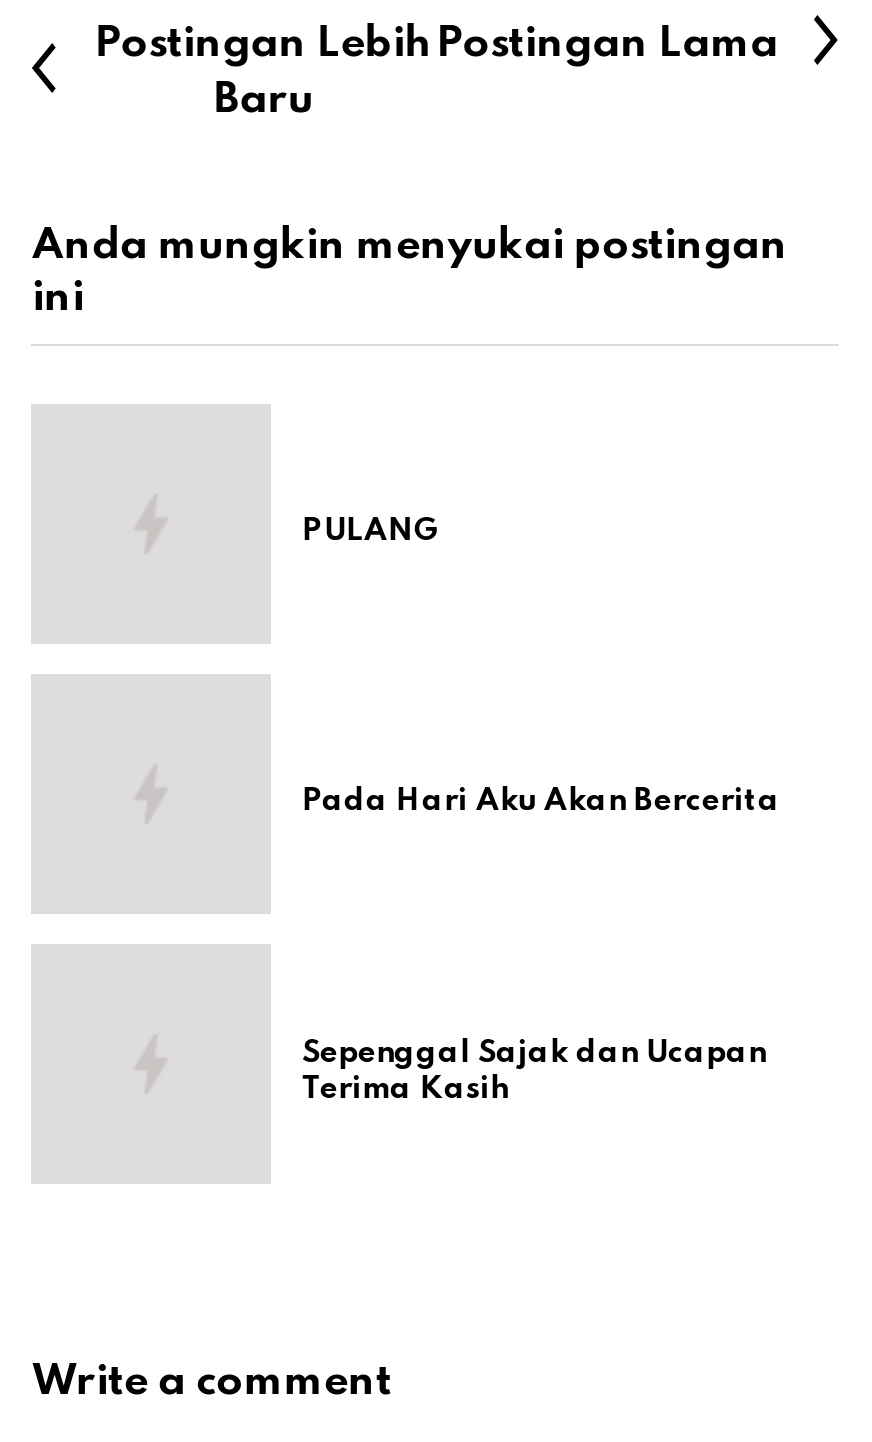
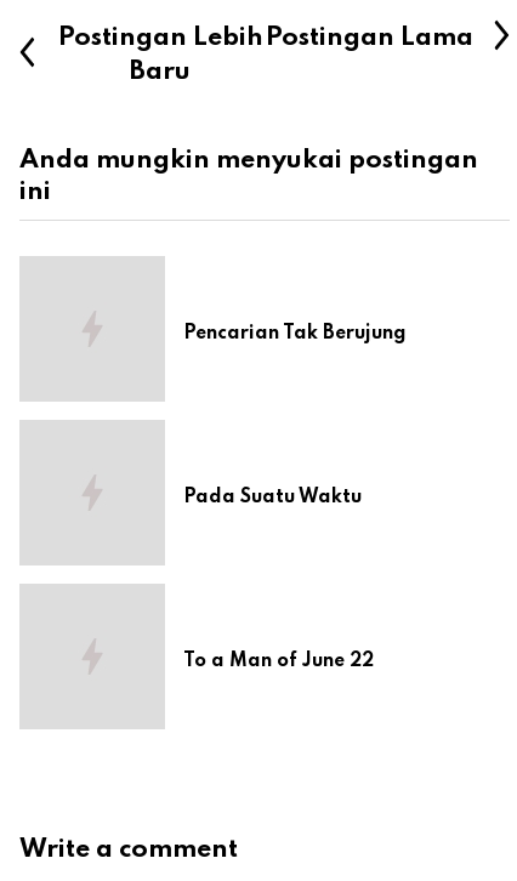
[302,516,440,548] PULANG -> [184,324,407,343] Pencarian Tak Berujung
[302,786,780,818] Pada Hari Aku Akan Bercerita -> [184,488,362,507] Pada Suatu Waktu
[302,1038,766,1106] Sepenggal Sajak dan Ucapan | Terima Kasih -> [184,651,374,671] To a Man of June 22

